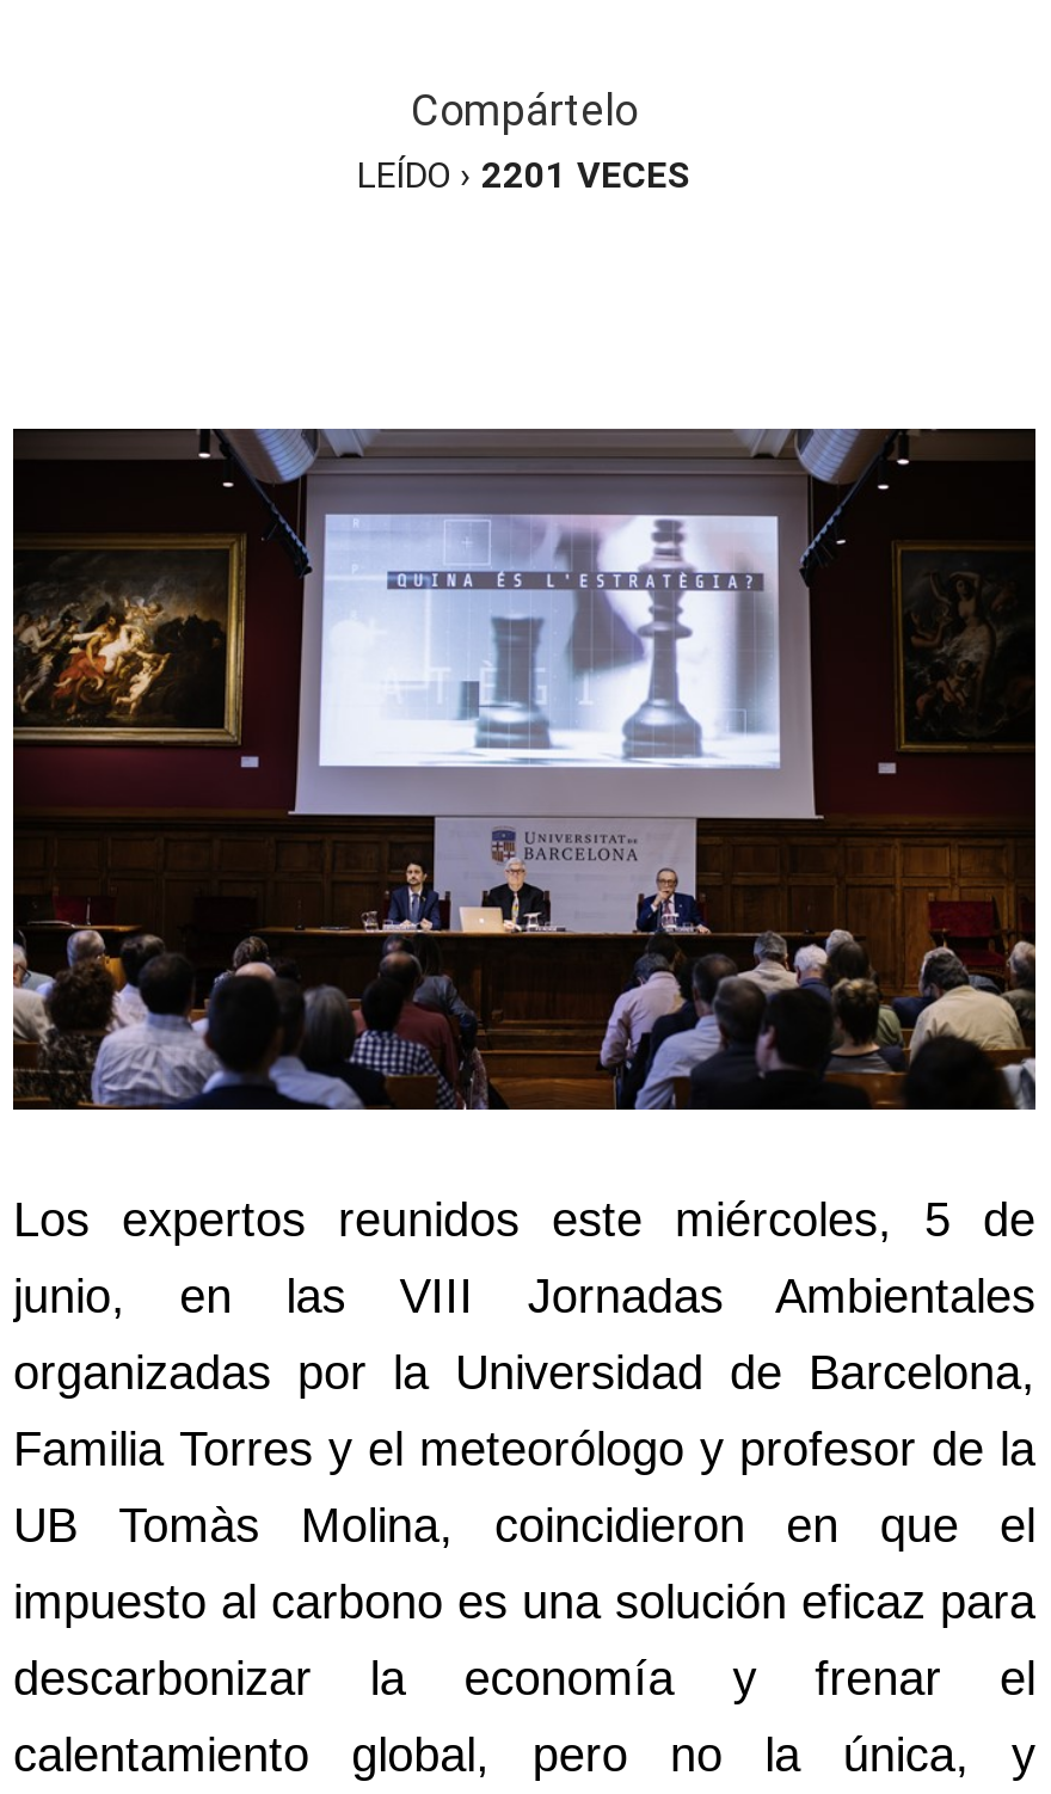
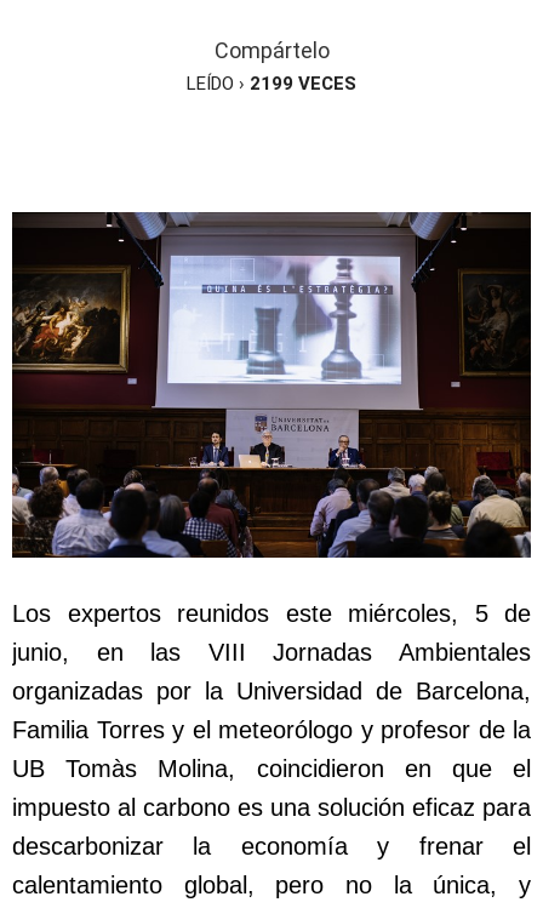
[357,154,692,197] LEÍDO › 2201 VECES -> [187,72,356,94] LEÍDO › 2199 VECES

